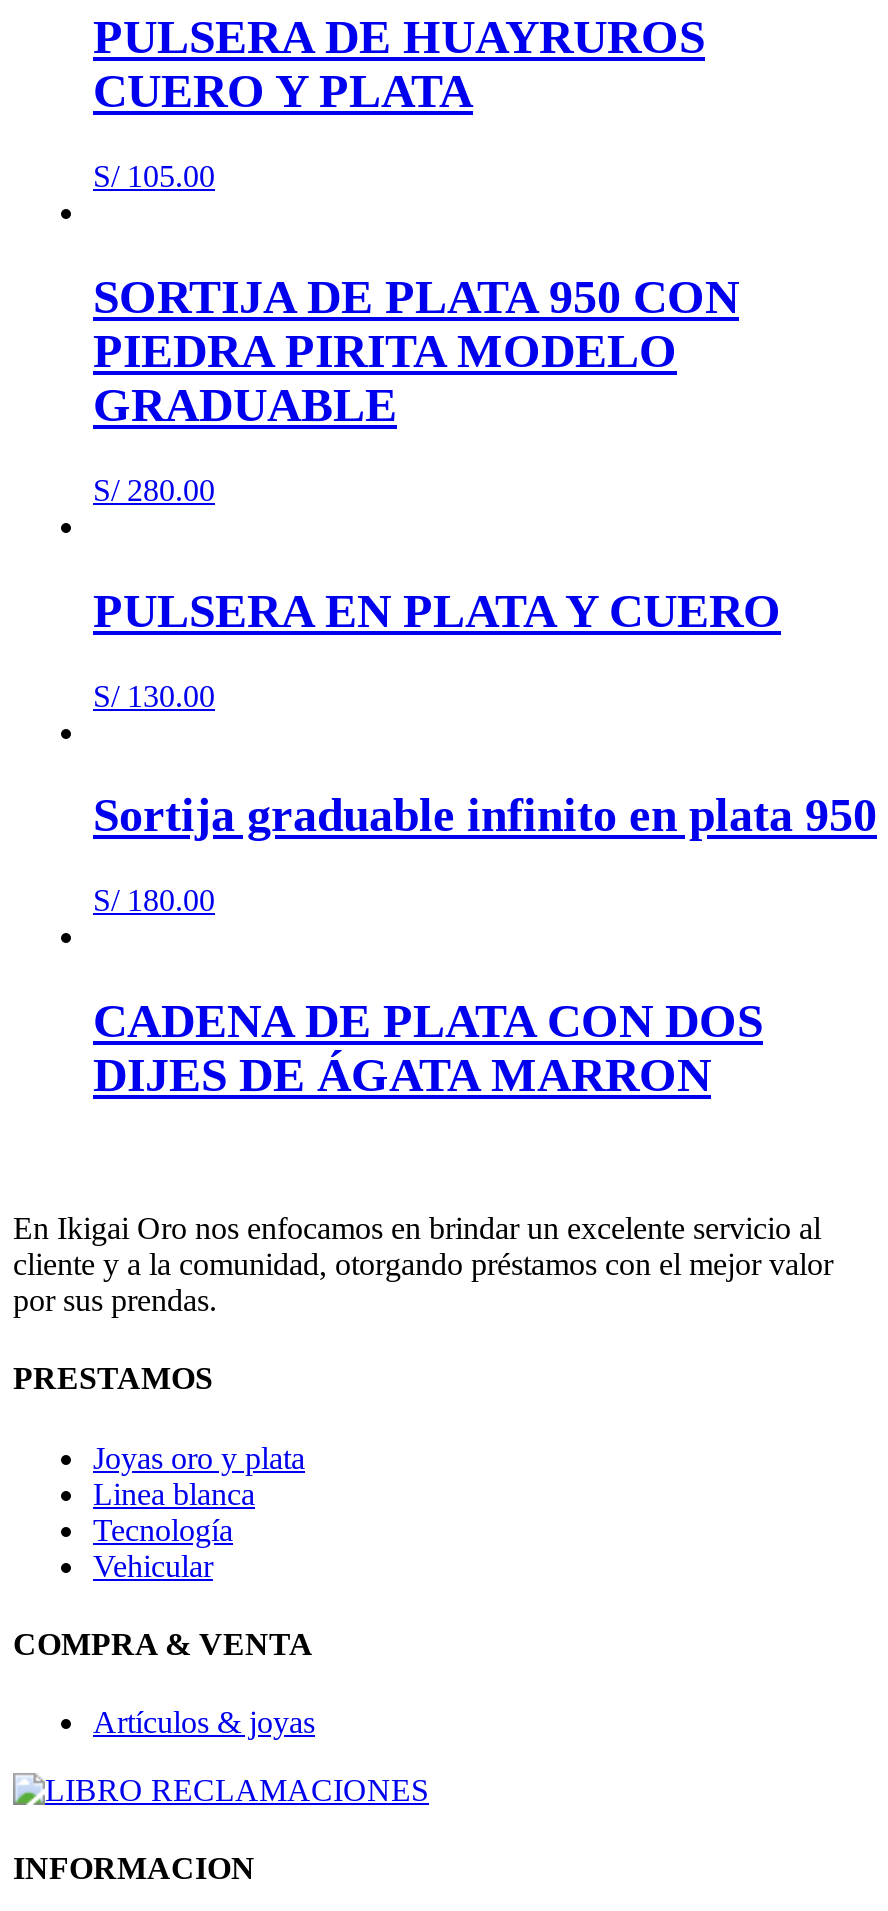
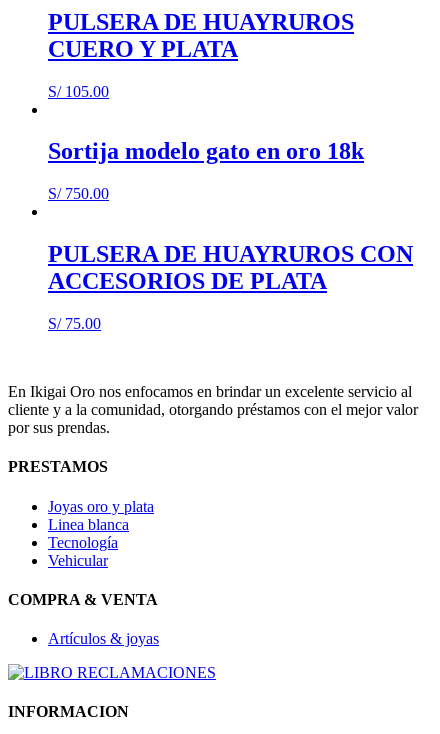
[93,271,877,1102] SORTIJA DE PLATA 950 CON | PIEDRA PIRITA MODELO | GRADUABLE | S/ 280.00 | PULSERA EN PLATA Y CUERO | S/ 130.00 | Sortija graduable infinito en plata 950 | S/ 180.00 | CADENA DE PLATA CON DOS | DIJES DE ÁGATA MARRON -> [48,138,413,332] Sortija modelo gato en oro 18k | S/ 750.00 | PULSERA DE HUAYRUROS CON | ACCESORIOS DE PLATA | S/ 75.00

